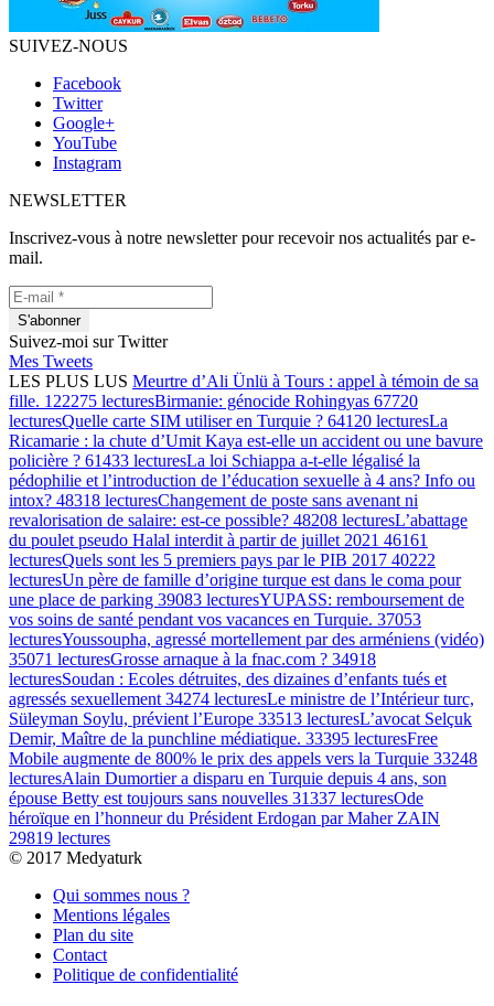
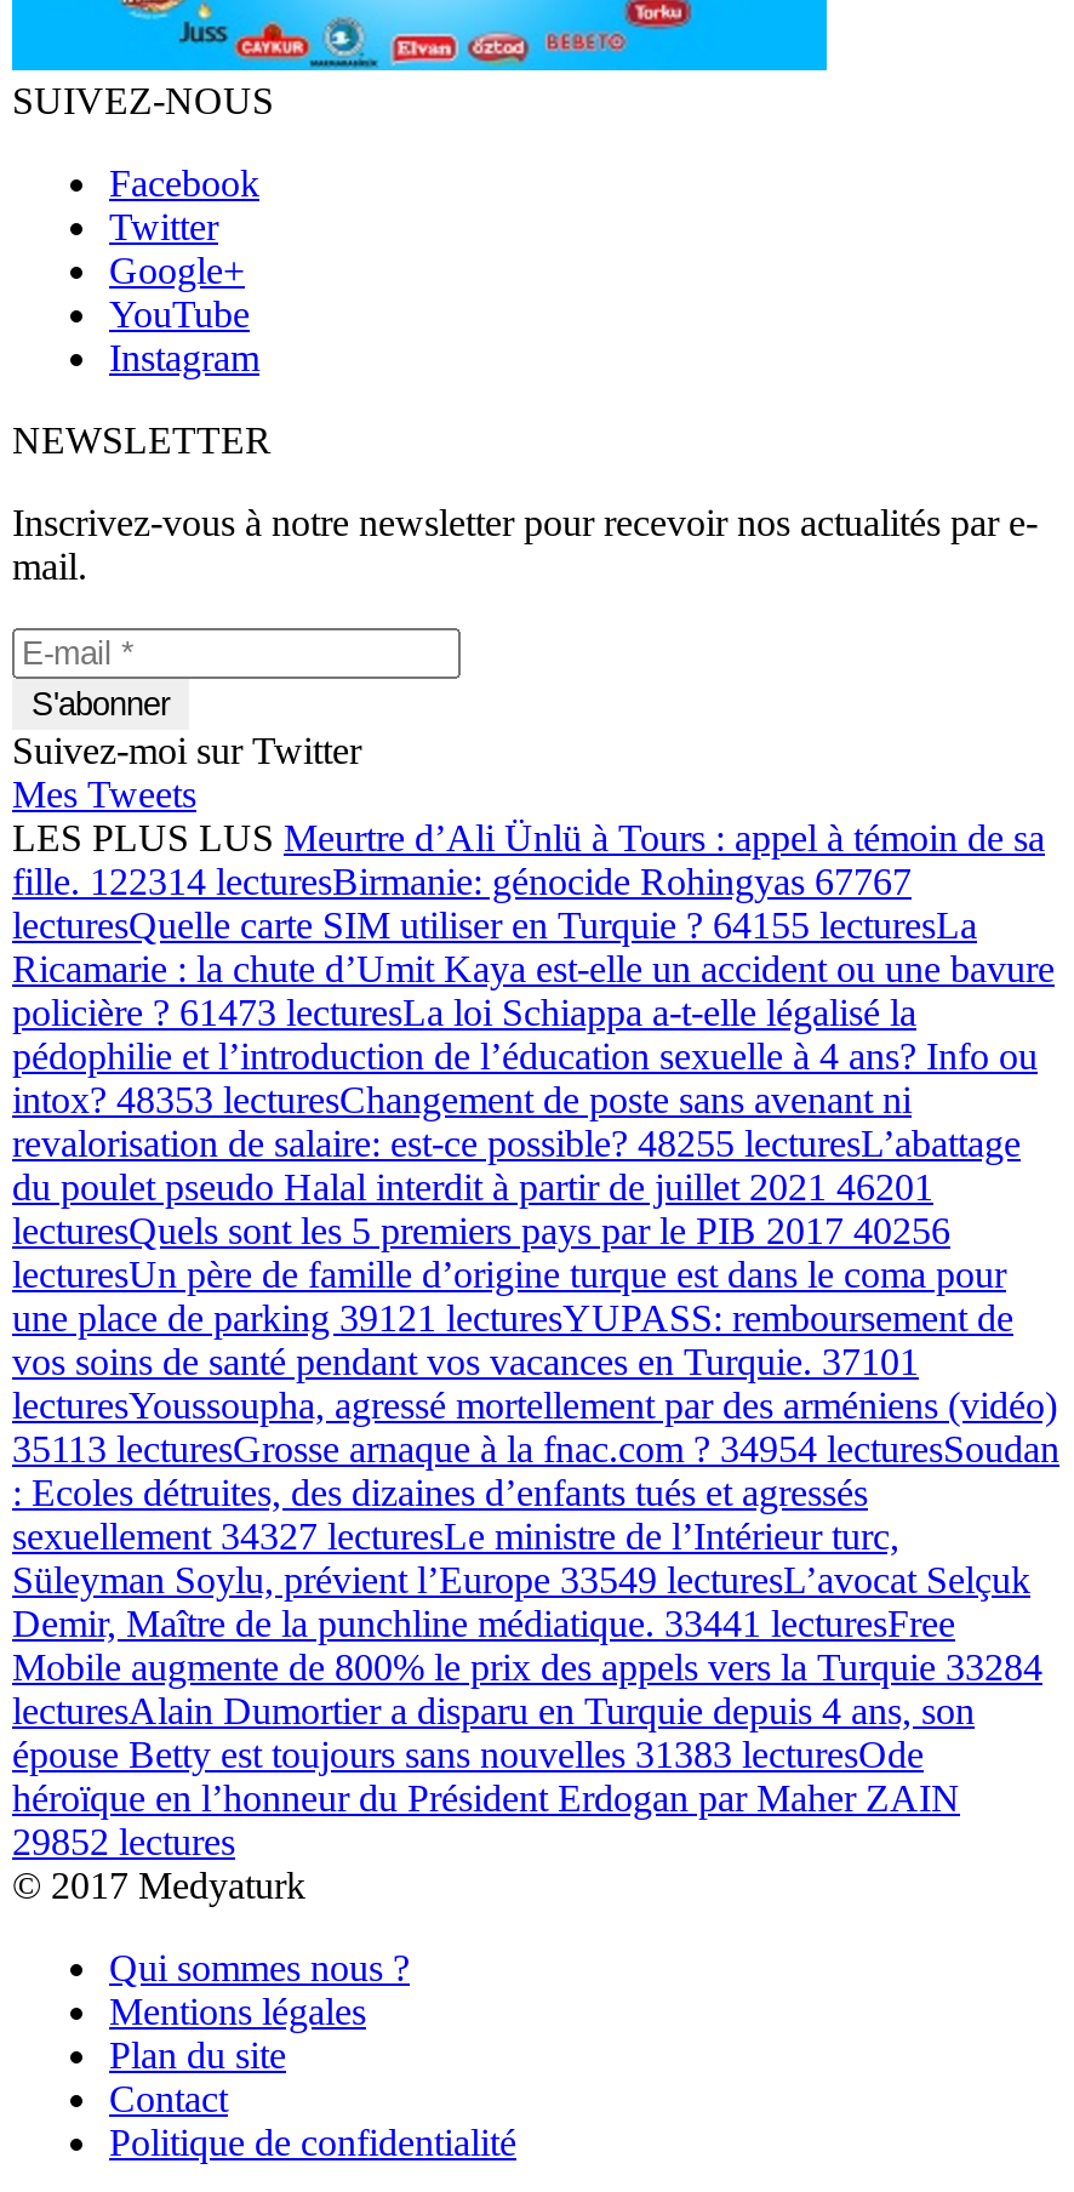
[9,392,418,410] fille. 122275 lecturesBirmanie: génocide Rohingyas 67720 -> [12,861,912,902] fille. 122314 lecturesBirmanie: génocide Rohingyas 67767
[9,411,448,430] lecturesQuelle carte SIM utiliser en Turquie ? 64120 lecturesLa -> [12,904,977,946] lecturesQuelle carte SIM utiliser en Turquie ? 64155 lecturesLa
[9,451,420,470] policière ? 61433 lecturesLa loi Schiappa a-t-elle légalisé la -> [12,992,916,1033] policière ? 61473 lecturesLa loi Schiappa a-t-elle légalisé la
[9,491,418,510] intox? 48318 lecturesChangement de poste sans avenant ni -> [12,1079,912,1120] intox? 48353 lecturesChangement de poste sans avenant ni
[9,511,468,529] revalorisation de salaire: est-ce possible? 48208 lecturesL’abattage -> [12,1123,1021,1164] revalorisation de salaire: est-ce possible? 48255 lecturesL’abattage
[9,531,428,549] du poulet pseudo Halal interdit à partir de juillet 2021 46161 -> [12,1166,933,1208] du poulet pseudo Halal interdit à partir de juillet 2021 46201
[9,550,436,569] lecturesQuels sont les 5 premiers pays par le PIB 2017 40222 -> [12,1210,950,1251] lecturesQuels sont les 5 premiers pays par le PIB 2017 40256
[9,590,464,609] une place de parking 39083 lecturesYUPASS: remboursement de -> [12,1297,1013,1338] une place de parking 39121 lecturesYUPASS: remboursement de
[9,610,421,629] vos soins de santé pendant vos vacances en Turquie. 37053 -> [12,1341,919,1382] vos soins de santé pendant vos vacances en Turquie. 37101
[9,650,477,768] 35071 lecturesGrosse arnaque à la fnac.com ? 34918 | lecturesSoudan : Ecoles détruites, des dizaines d’enfants tués et | agressés sexuellement 34274 lecturesLe ministre de l’Intérieur turc, | Süleyman Soylu, prévient l’Europe 33513 lecturesL’avocat Selçuk | Demir, Maître de la punchline médiatique. 33395 lecturesFree | Mobile augmente de 800% le prix des appels vers la Turquie 33248 -> [12,1428,1059,1688] 35113 lecturesGrosse arnaque à la fnac.com ? 34954 lecturesSoudan | : Ecoles détruites, des dizaines d’enfants tués et agressés | sexuellement 34327 lecturesLe ministre de l’Intérieur turc, | Süleyman Soylu, prévient l’Europe 33549 lecturesL’avocat Selçuk | Demir, Maître de la punchline médiatique. 33441 lecturesFree | Mobile augmente de 800% le prix des appels vers la Turquie 33284
[9,789,423,807] épouse Betty est toujours sans nouvelles 31337 lecturesOde -> [12,1734,924,1775] épouse Betty est toujours sans nouvelles 31383 lecturesOde
[9,828,110,847] 29819 lectures -> [12,1821,235,1862] 29852 lectures

